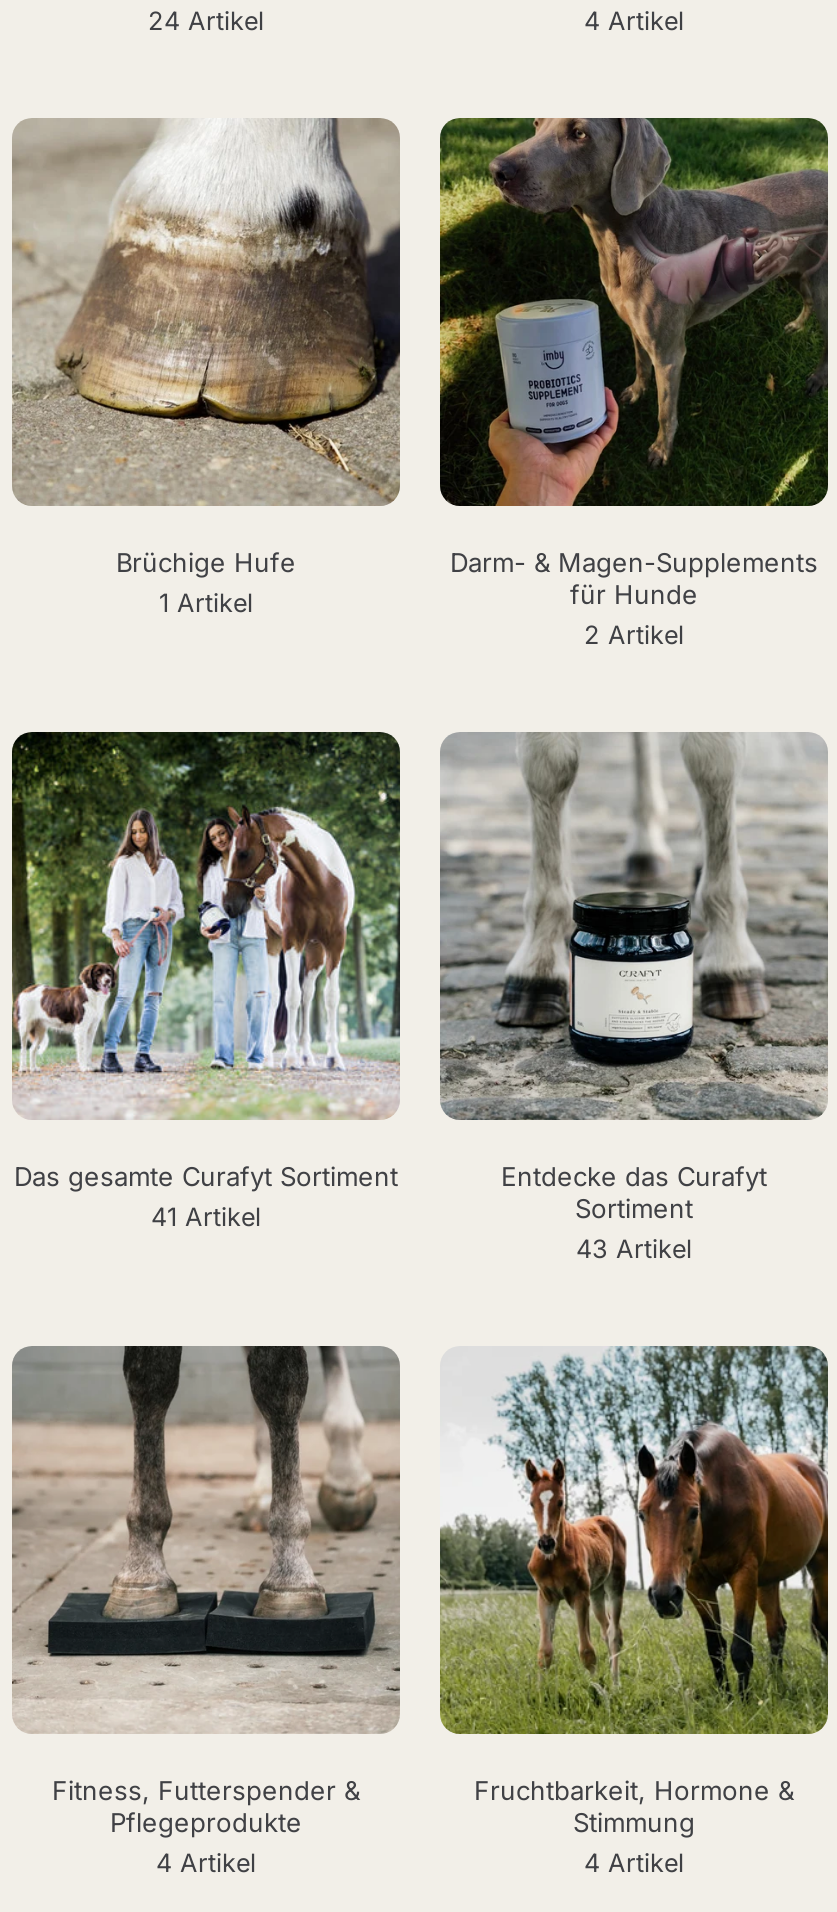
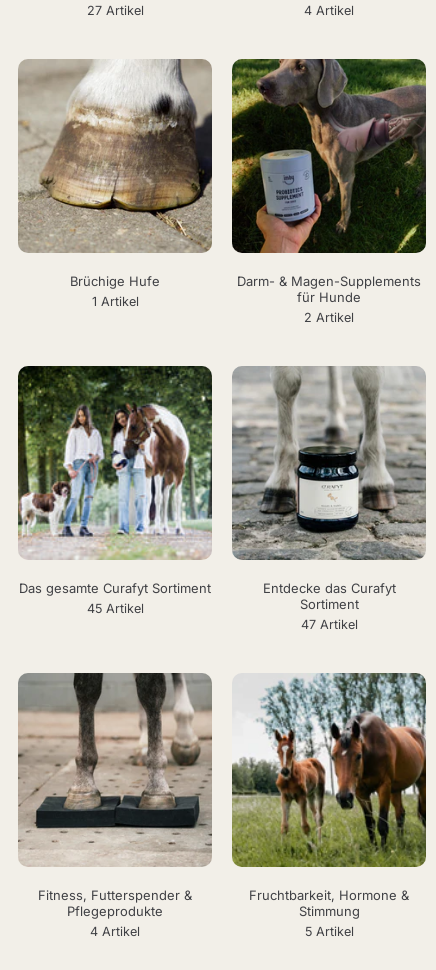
[148,6,264,36] 24 Artikel -> [86,3,143,18] 27 Artikel
[151,1202,261,1232] 41 Artikel -> [86,601,143,616] 45 Artikel
[576,1234,692,1264] 43 Artikel -> [300,617,357,632] 47 Artikel
[584,1848,684,1878] 4 Artikel -> [304,924,353,939] 5 Artikel

